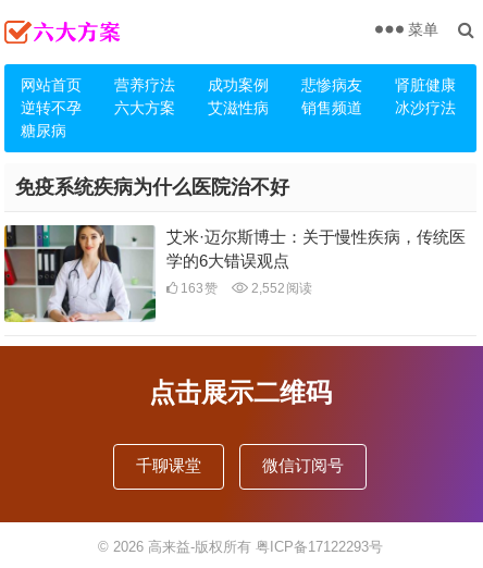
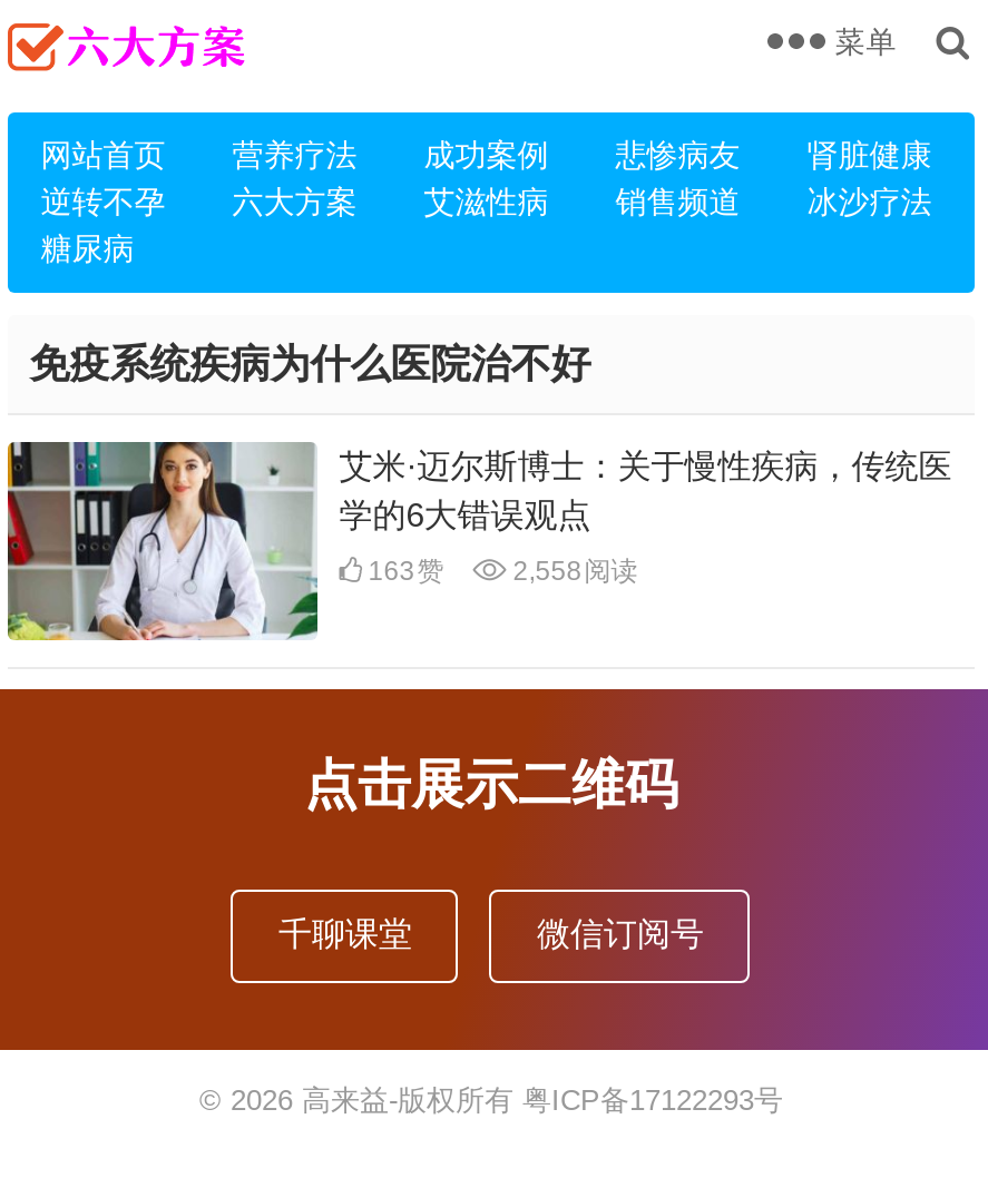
[177,281,312,296] 163赞 2,552阅读 -> [362,556,638,587] 163赞 2,558阅读

